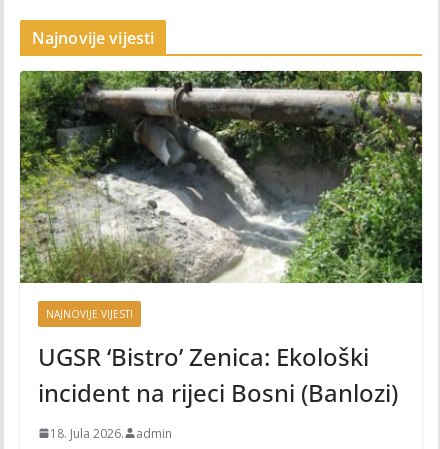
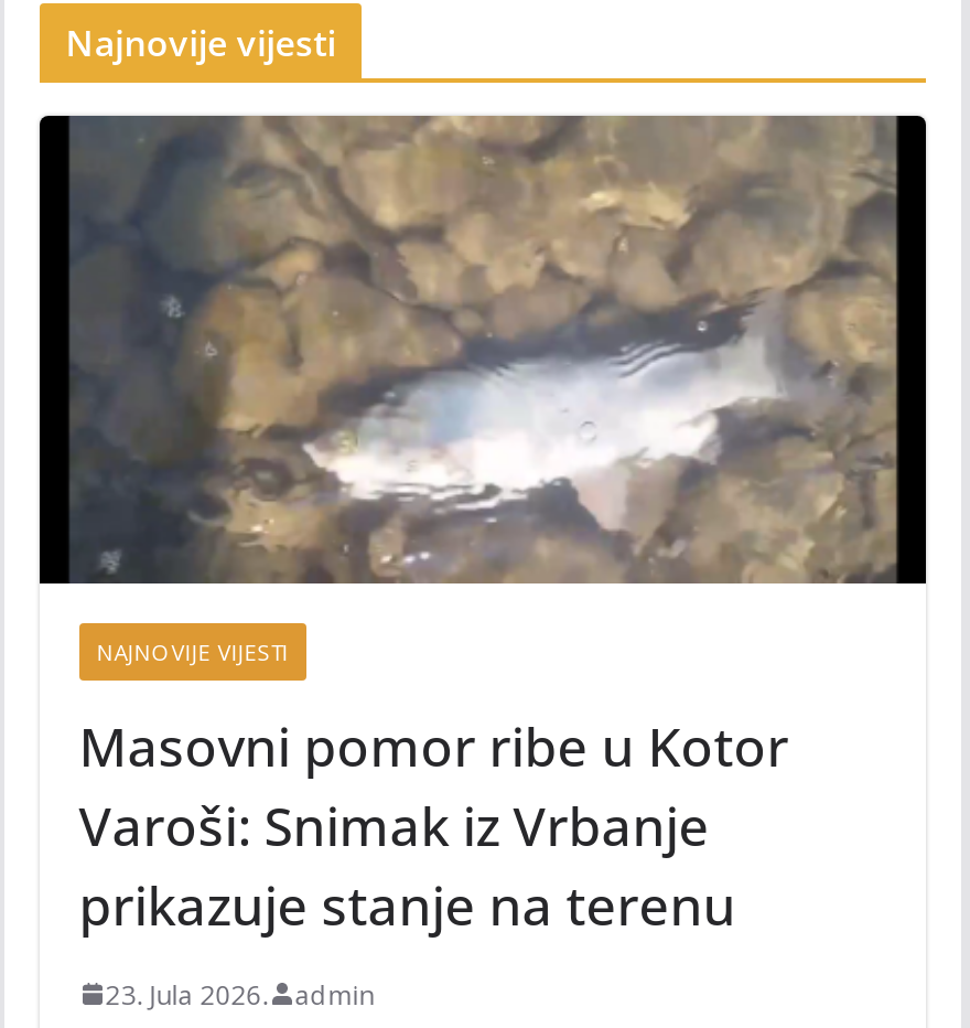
[19,70,423,284] [image] -> [37,114,928,586] [image]
[38,340,398,409] UGSR ‘Bistro’ Zenica: Ekološki | incident na rijeci Bosni (Banlozi) -> [79,708,789,940] Masovni pomor ribe u Kotor | Varoši: Snimak iz Vrbanje | prikazuje stanje na terenu
[50,425,172,442] 18. Jula 2026. admin -> [105,975,374,1013] 23. Jula 2026. admin

